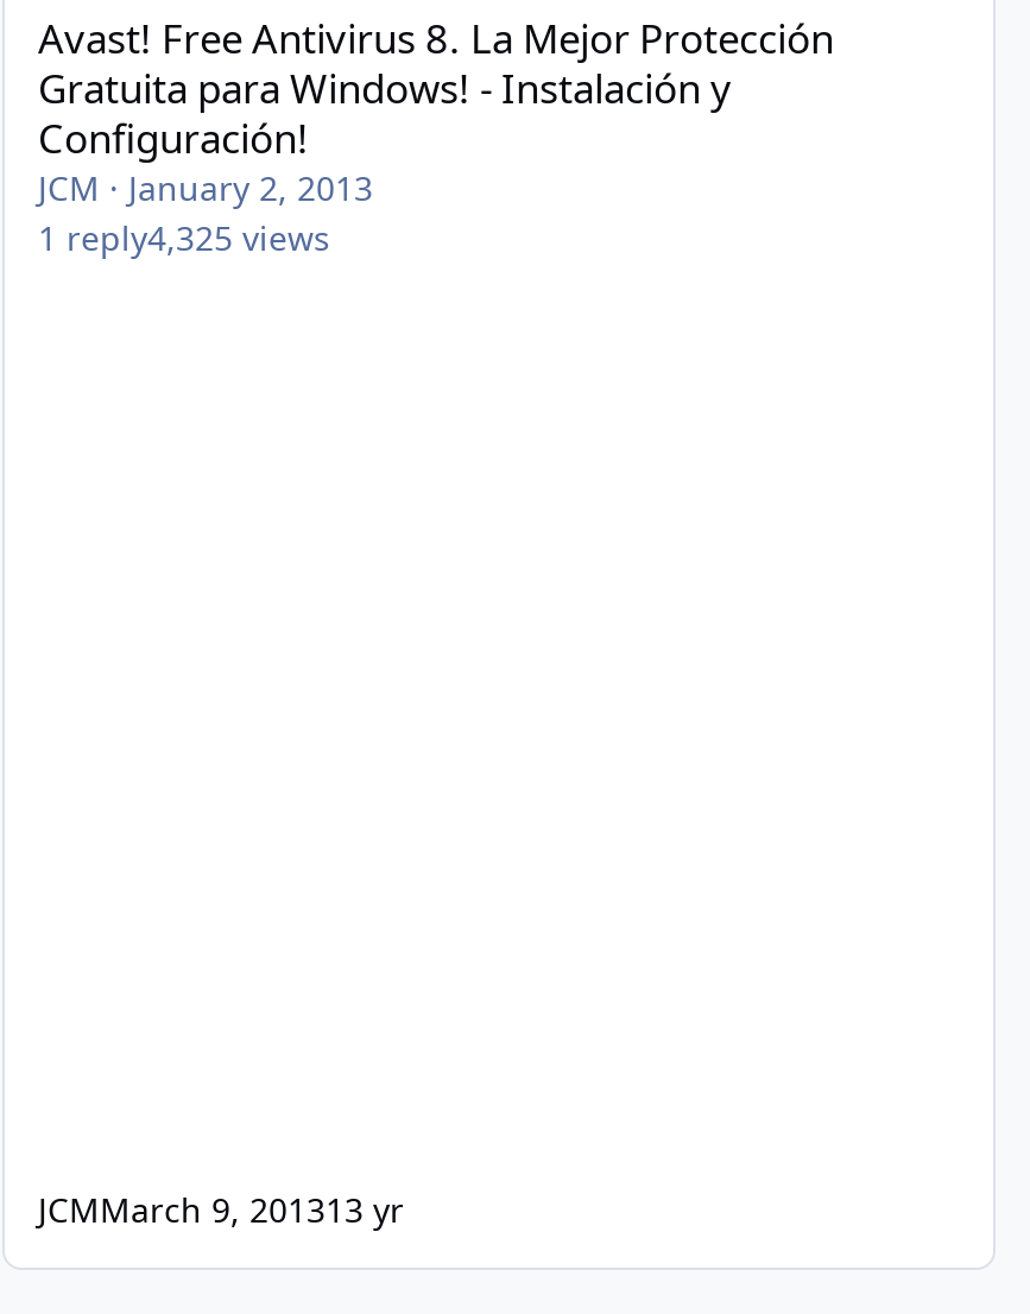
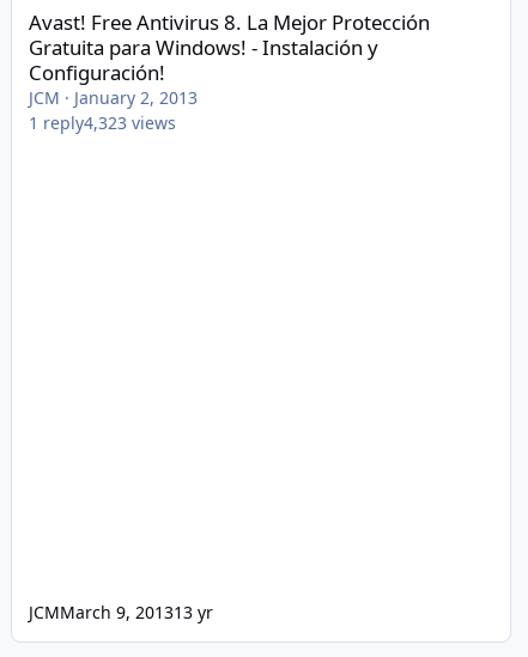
[38,216,330,261] 1 reply4,325 views -> [29,112,176,135] 1 reply4,323 views

